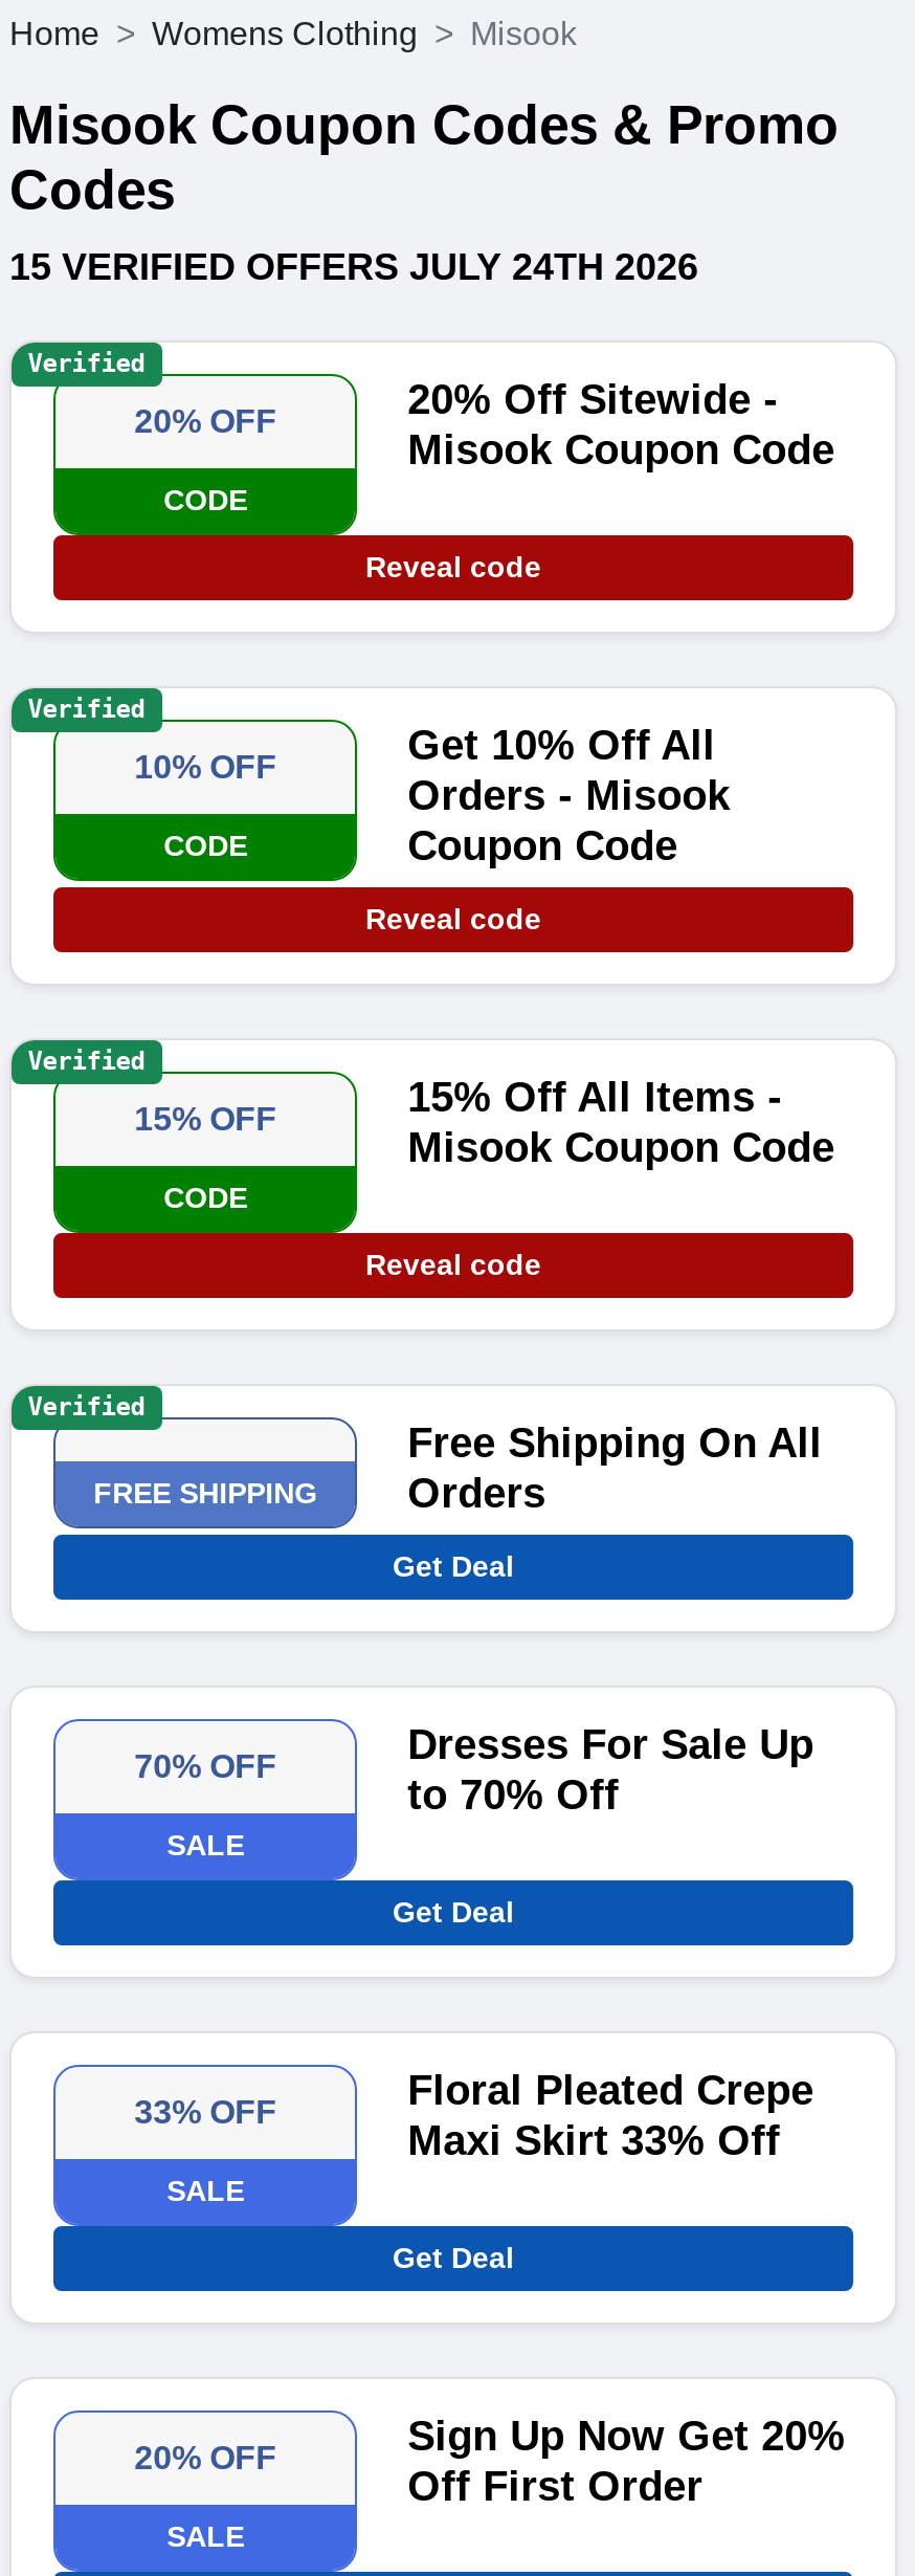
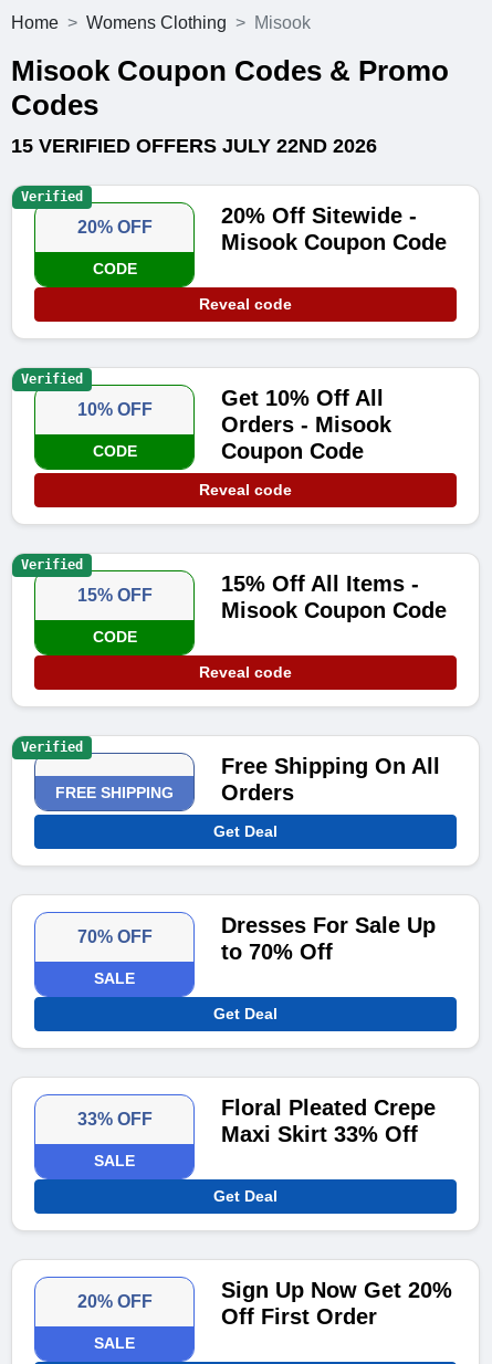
[9,247,698,289] 15 VERIFIED OFFERS JULY 24TH 2026 -> [11,135,377,157] 15 VERIFIED OFFERS JULY 22ND 2026

